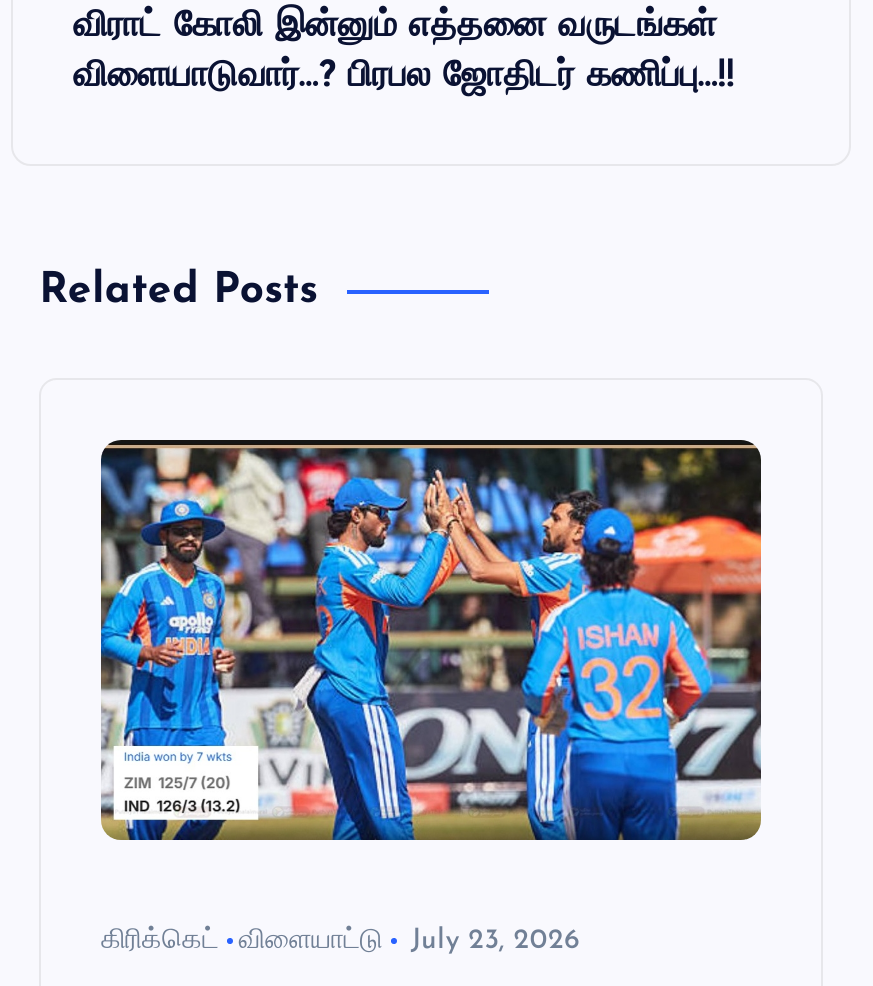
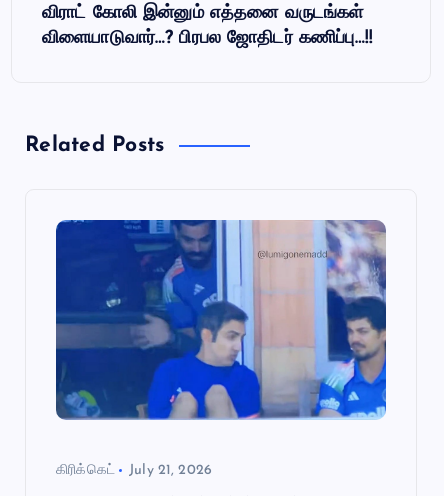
[99,438,763,842] [image] -> [55,219,387,421] [image]
[239,926,581,956] விளையாட்டு | July 23, 2026 -> [129,463,212,478] July 21, 2026

